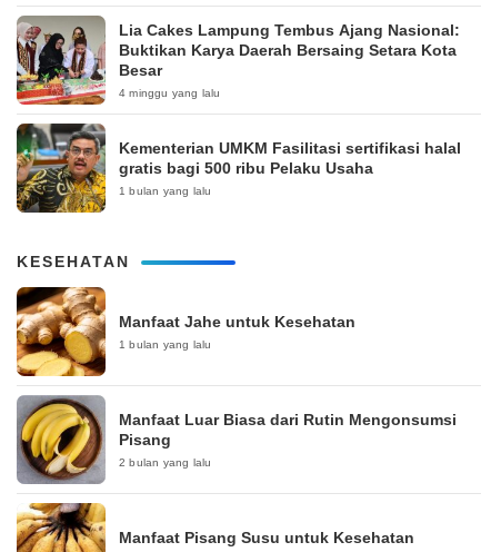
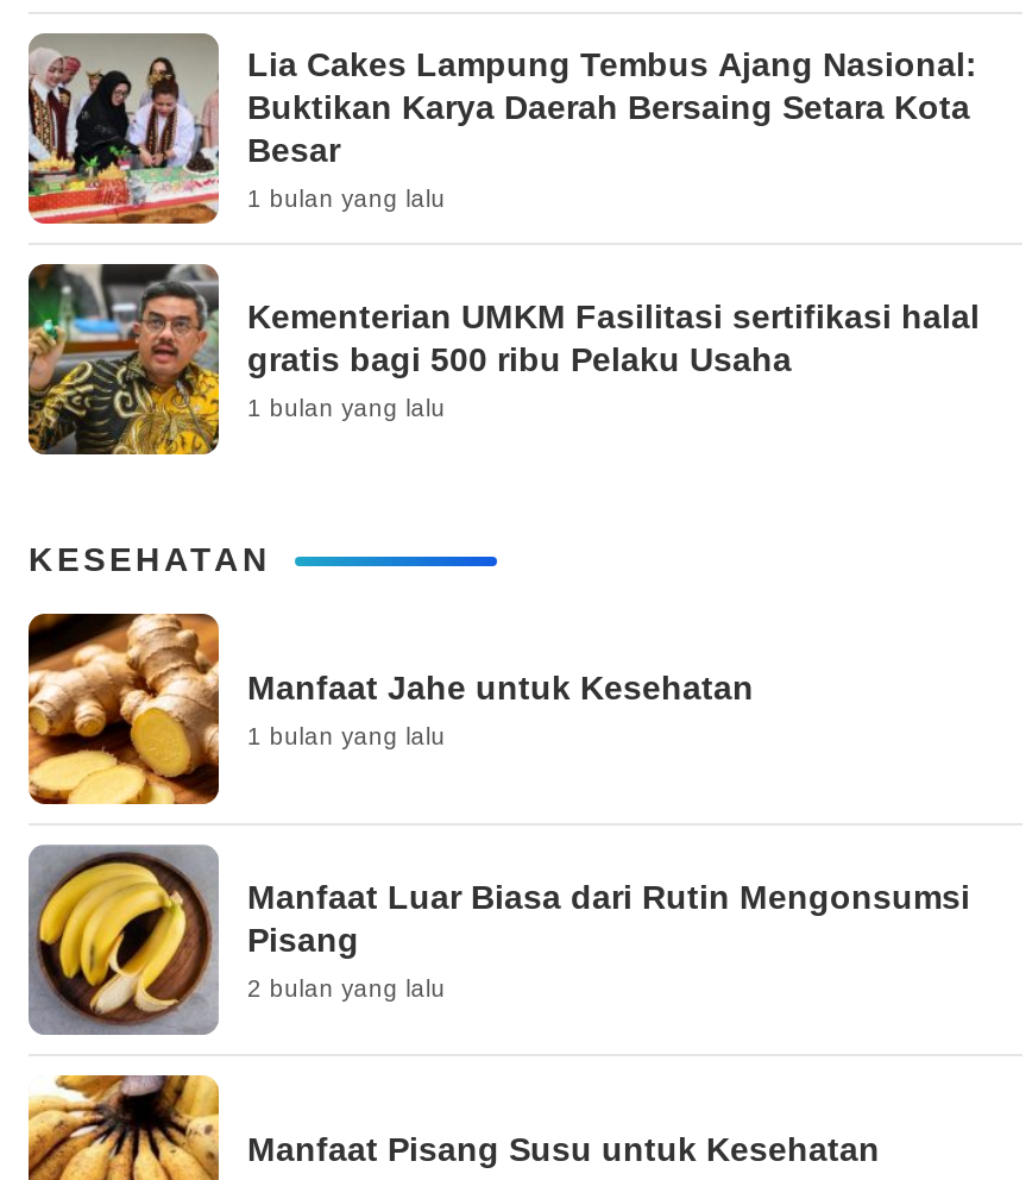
[119,87,221,99] 4 minggu yang lalu -> [247,185,446,211] 1 bulan yang lalu

